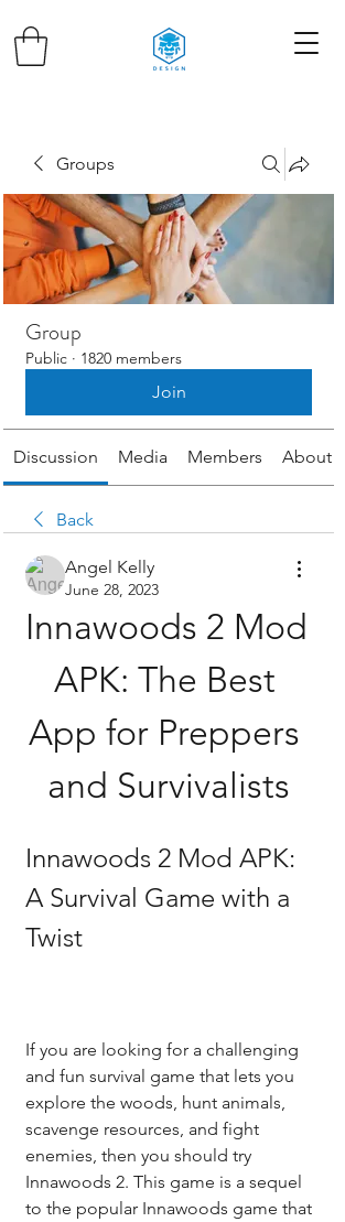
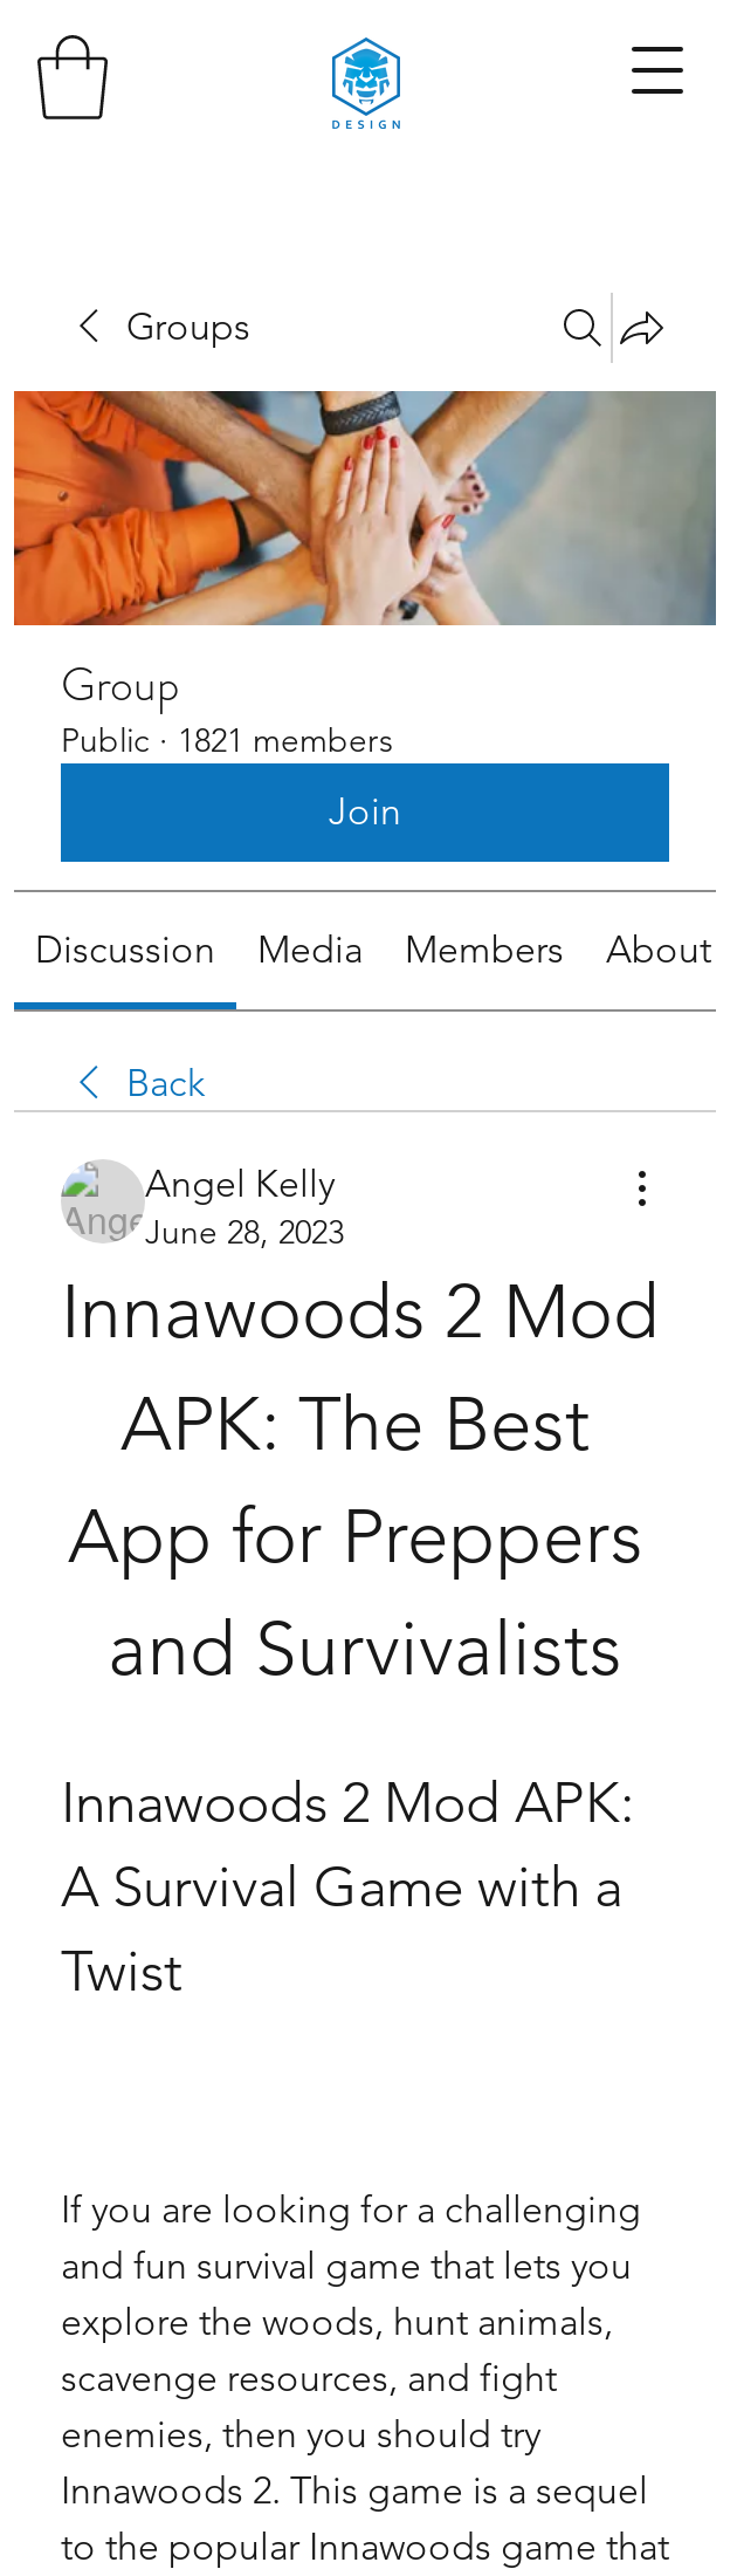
[25,348,182,368] Public · 1820 members -> [61,718,393,760] Public · 1821 members

